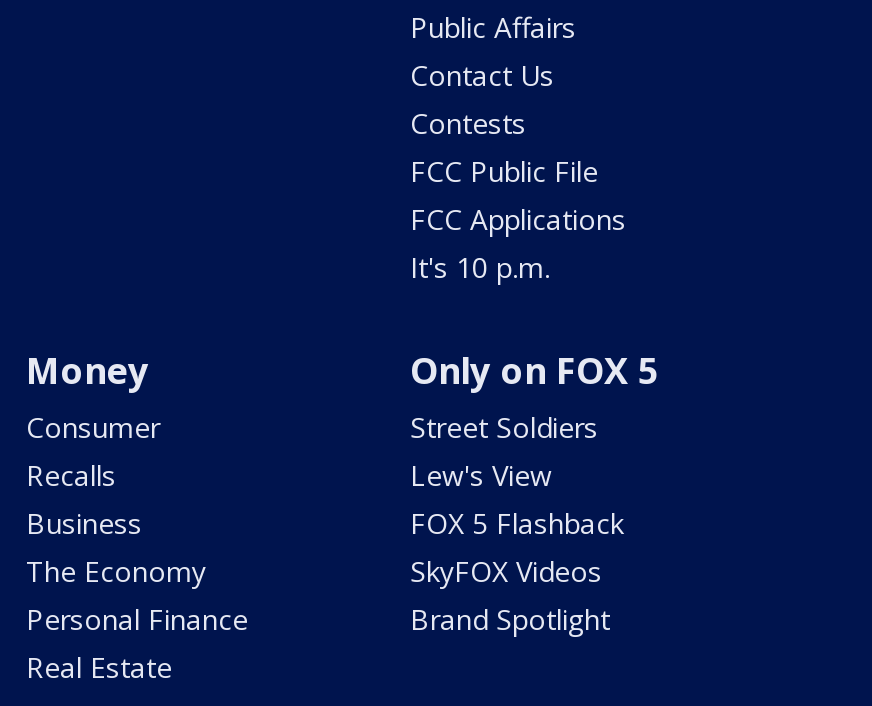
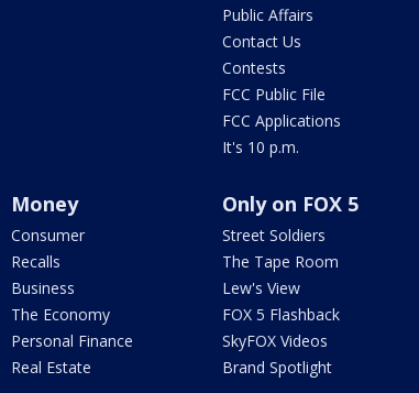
moved [410,456,624,638] -> [222,278,340,378]: Lew's View | FOX 5 Flashback | SkyFOX Videos | Brand Spotlight
none -> [222,251,339,272] The Tape Room

